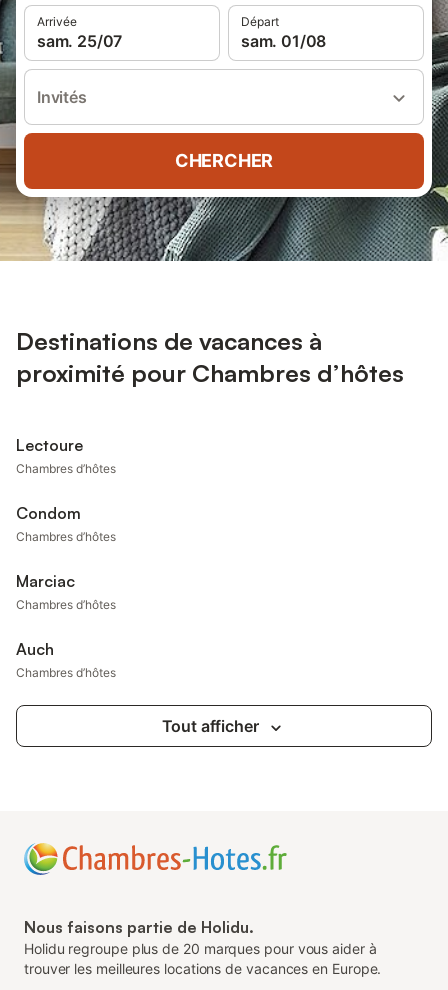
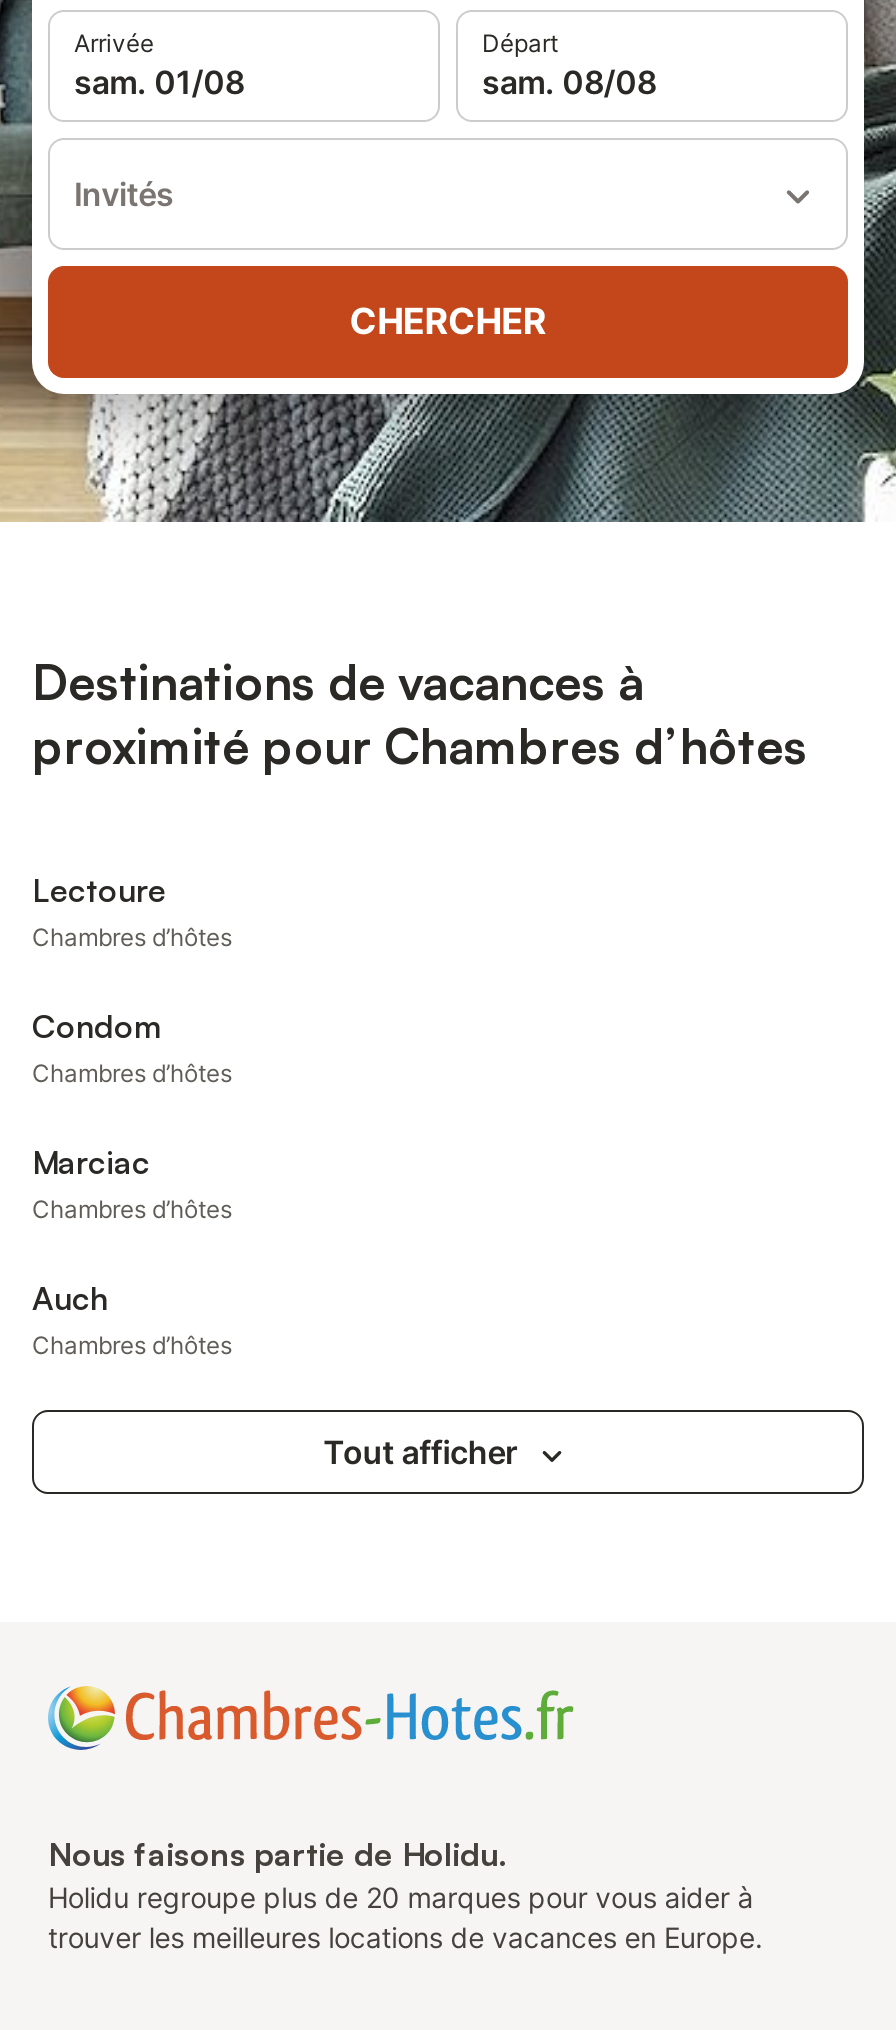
[37,31,122,51] sam. 25/07 -> [74,62,244,102] sam. 01/08
[241,31,326,51] sam. 01/08 -> [482,62,656,102] sam. 08/08

